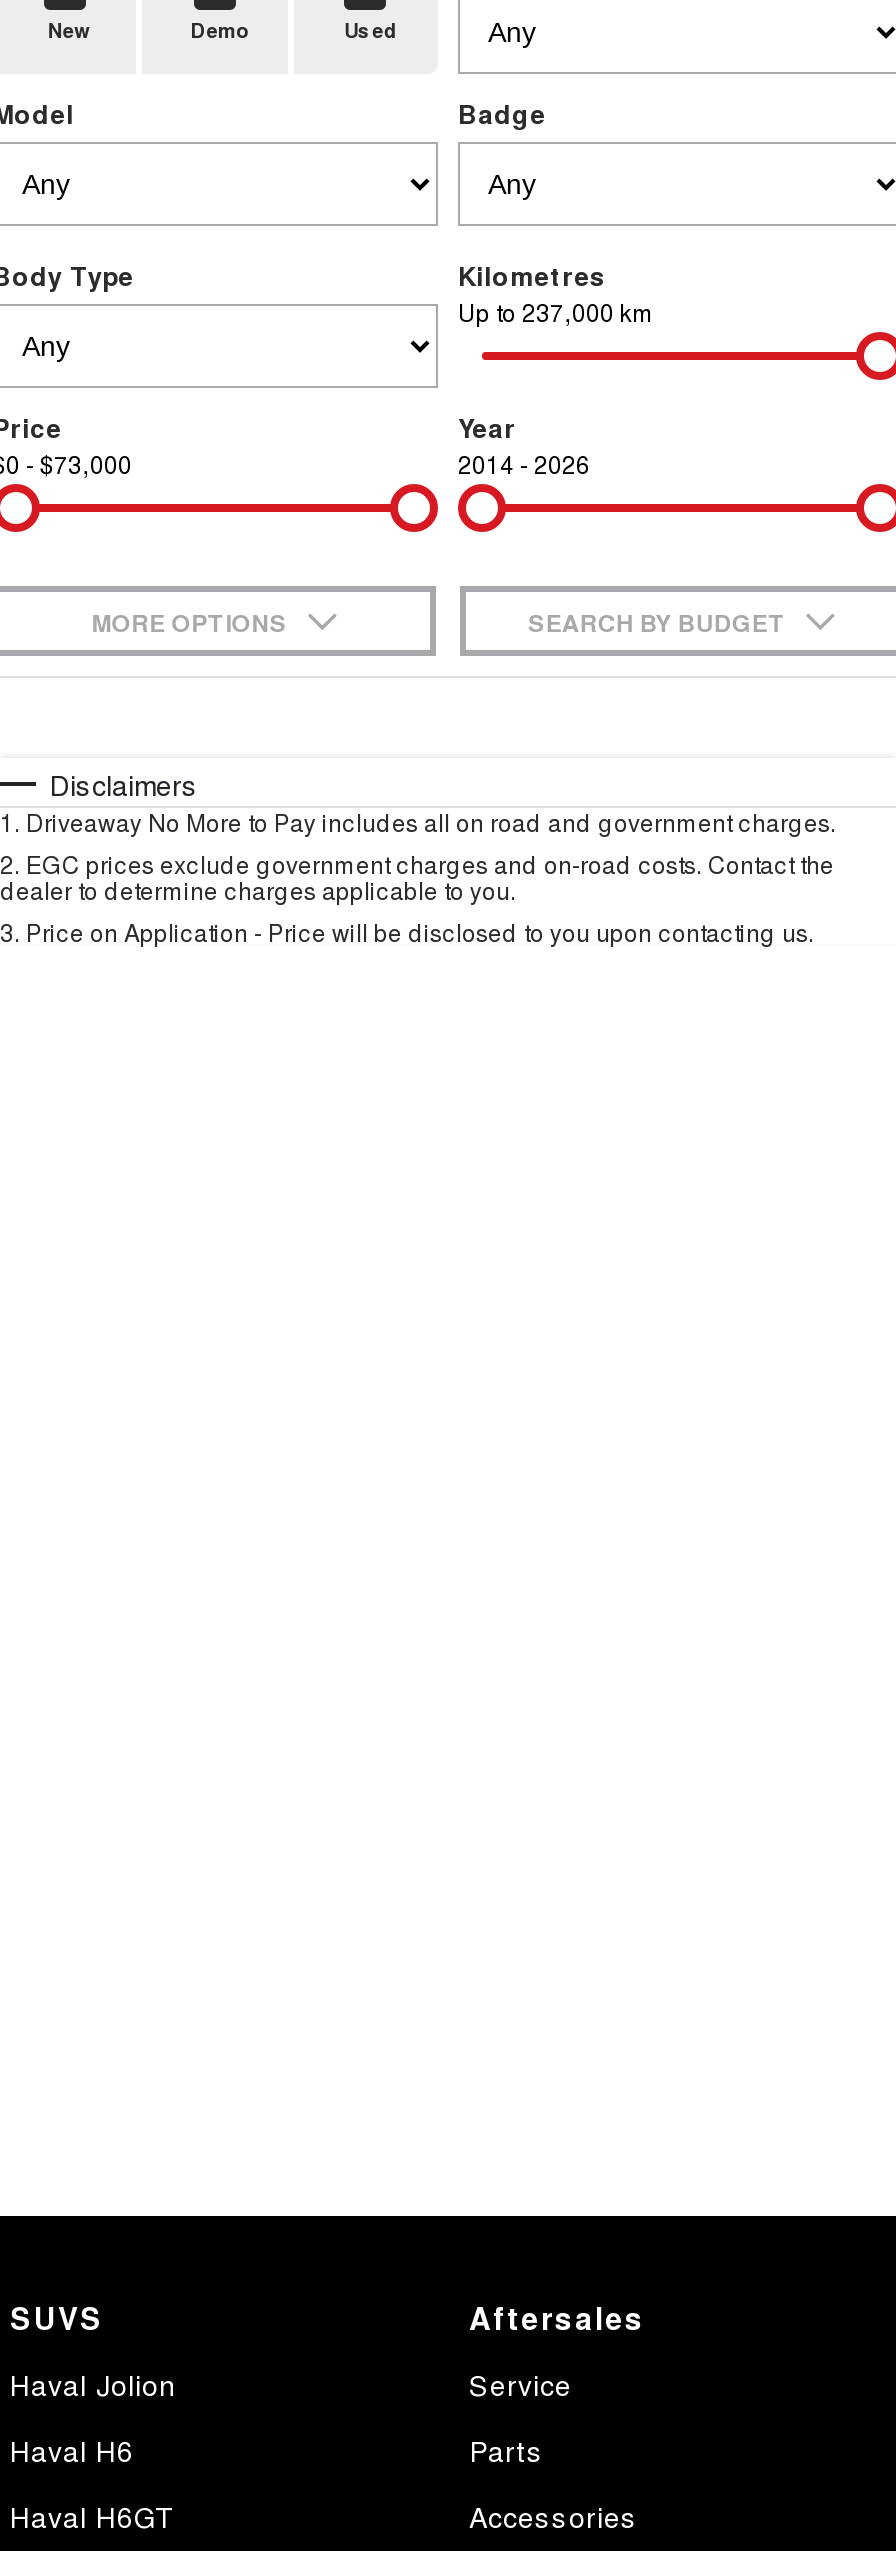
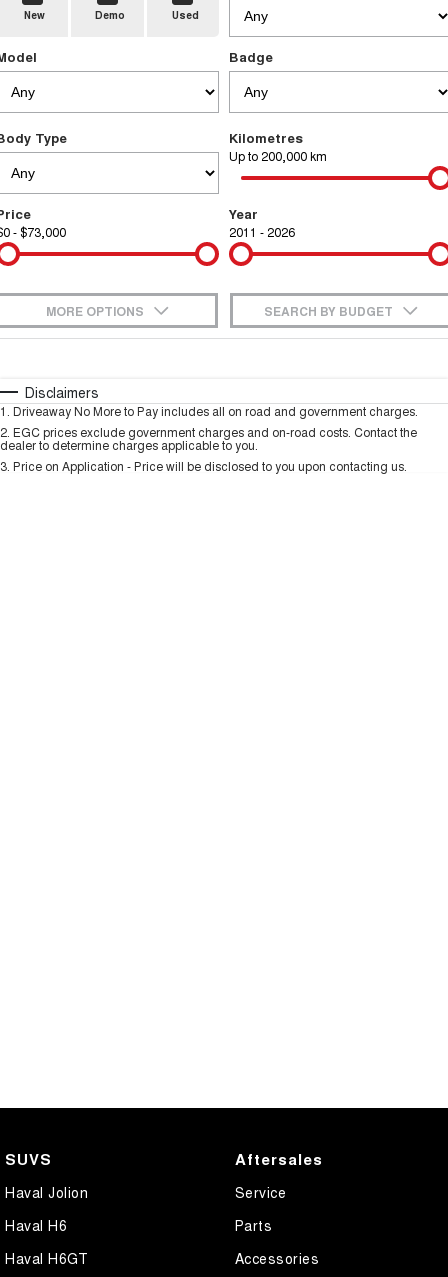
[458,294,654,328] Up to 237,000 km -> [229,147,327,164] Up to 200,000 km
[458,446,590,480] 2014 - 2026 -> [229,223,295,240] 2011 - 2026

